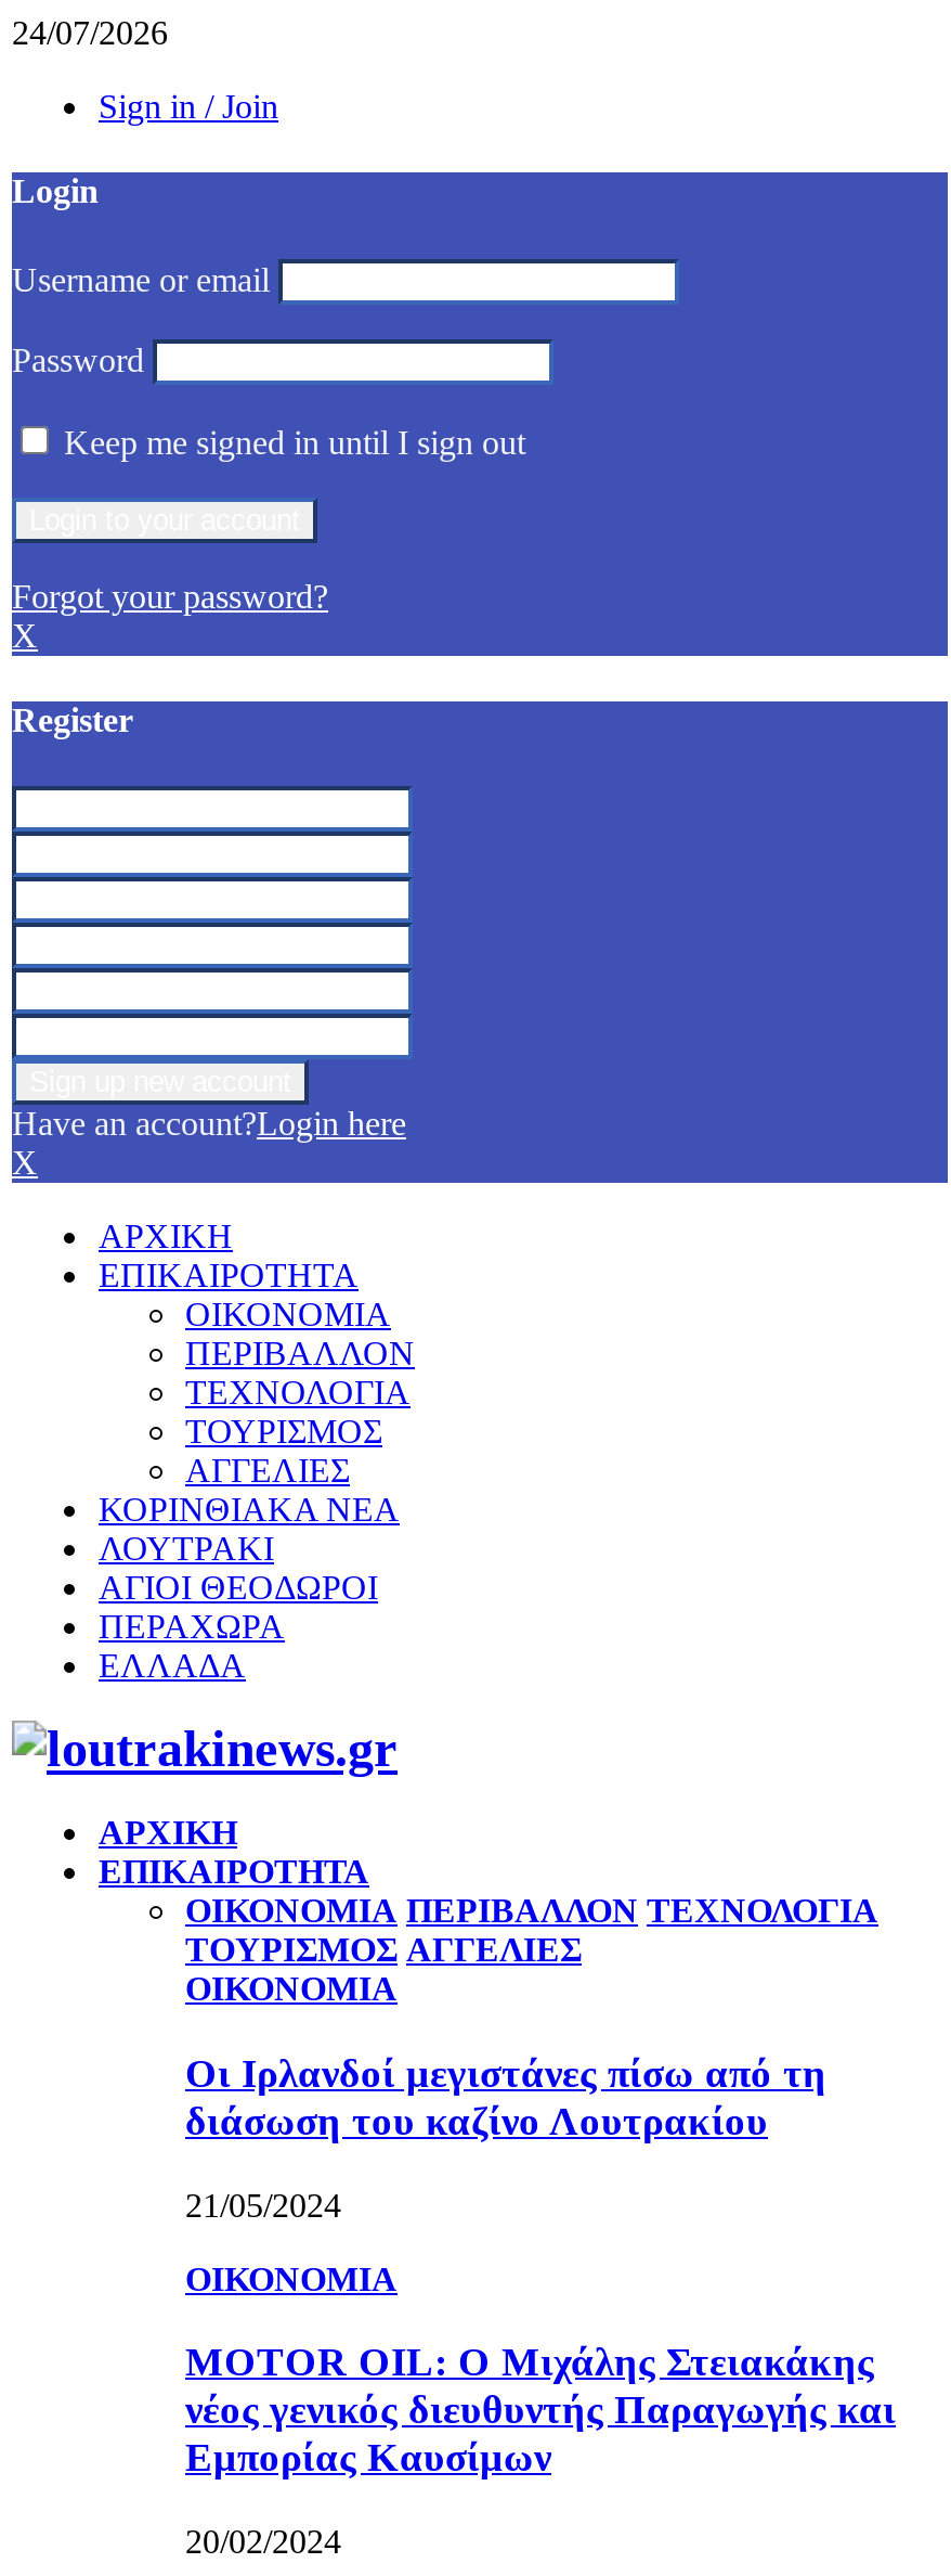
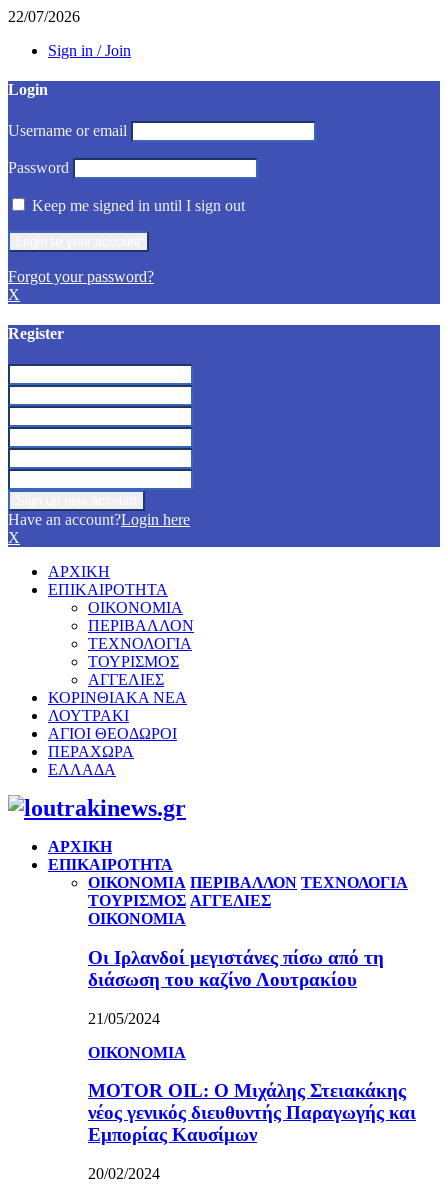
[12,14,168,51] 24/07/2026 -> [8,8,80,25] 22/07/2026

